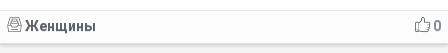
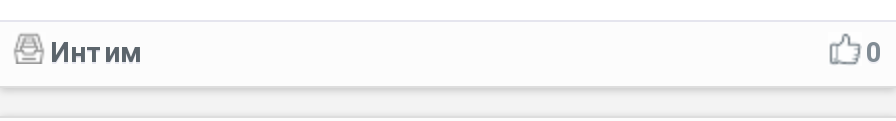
[25,18,96,34] Женщины -> [50,36,142,68] Интим

